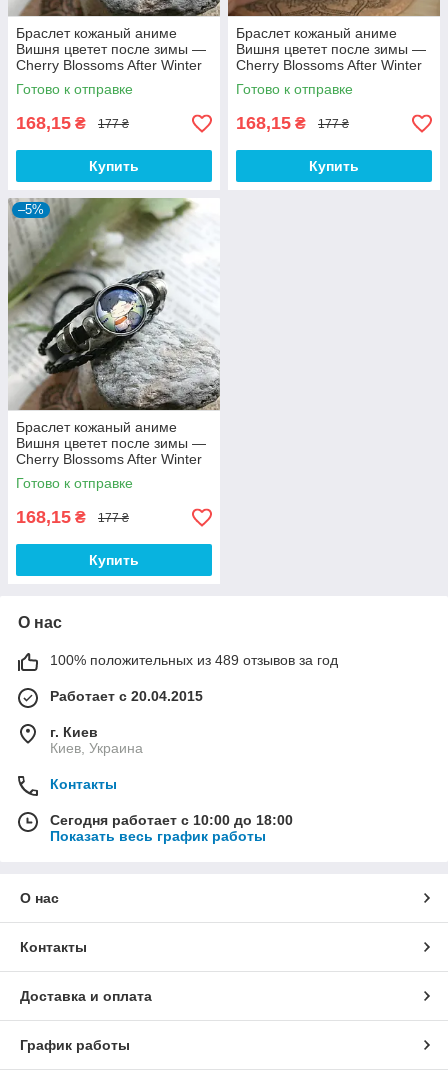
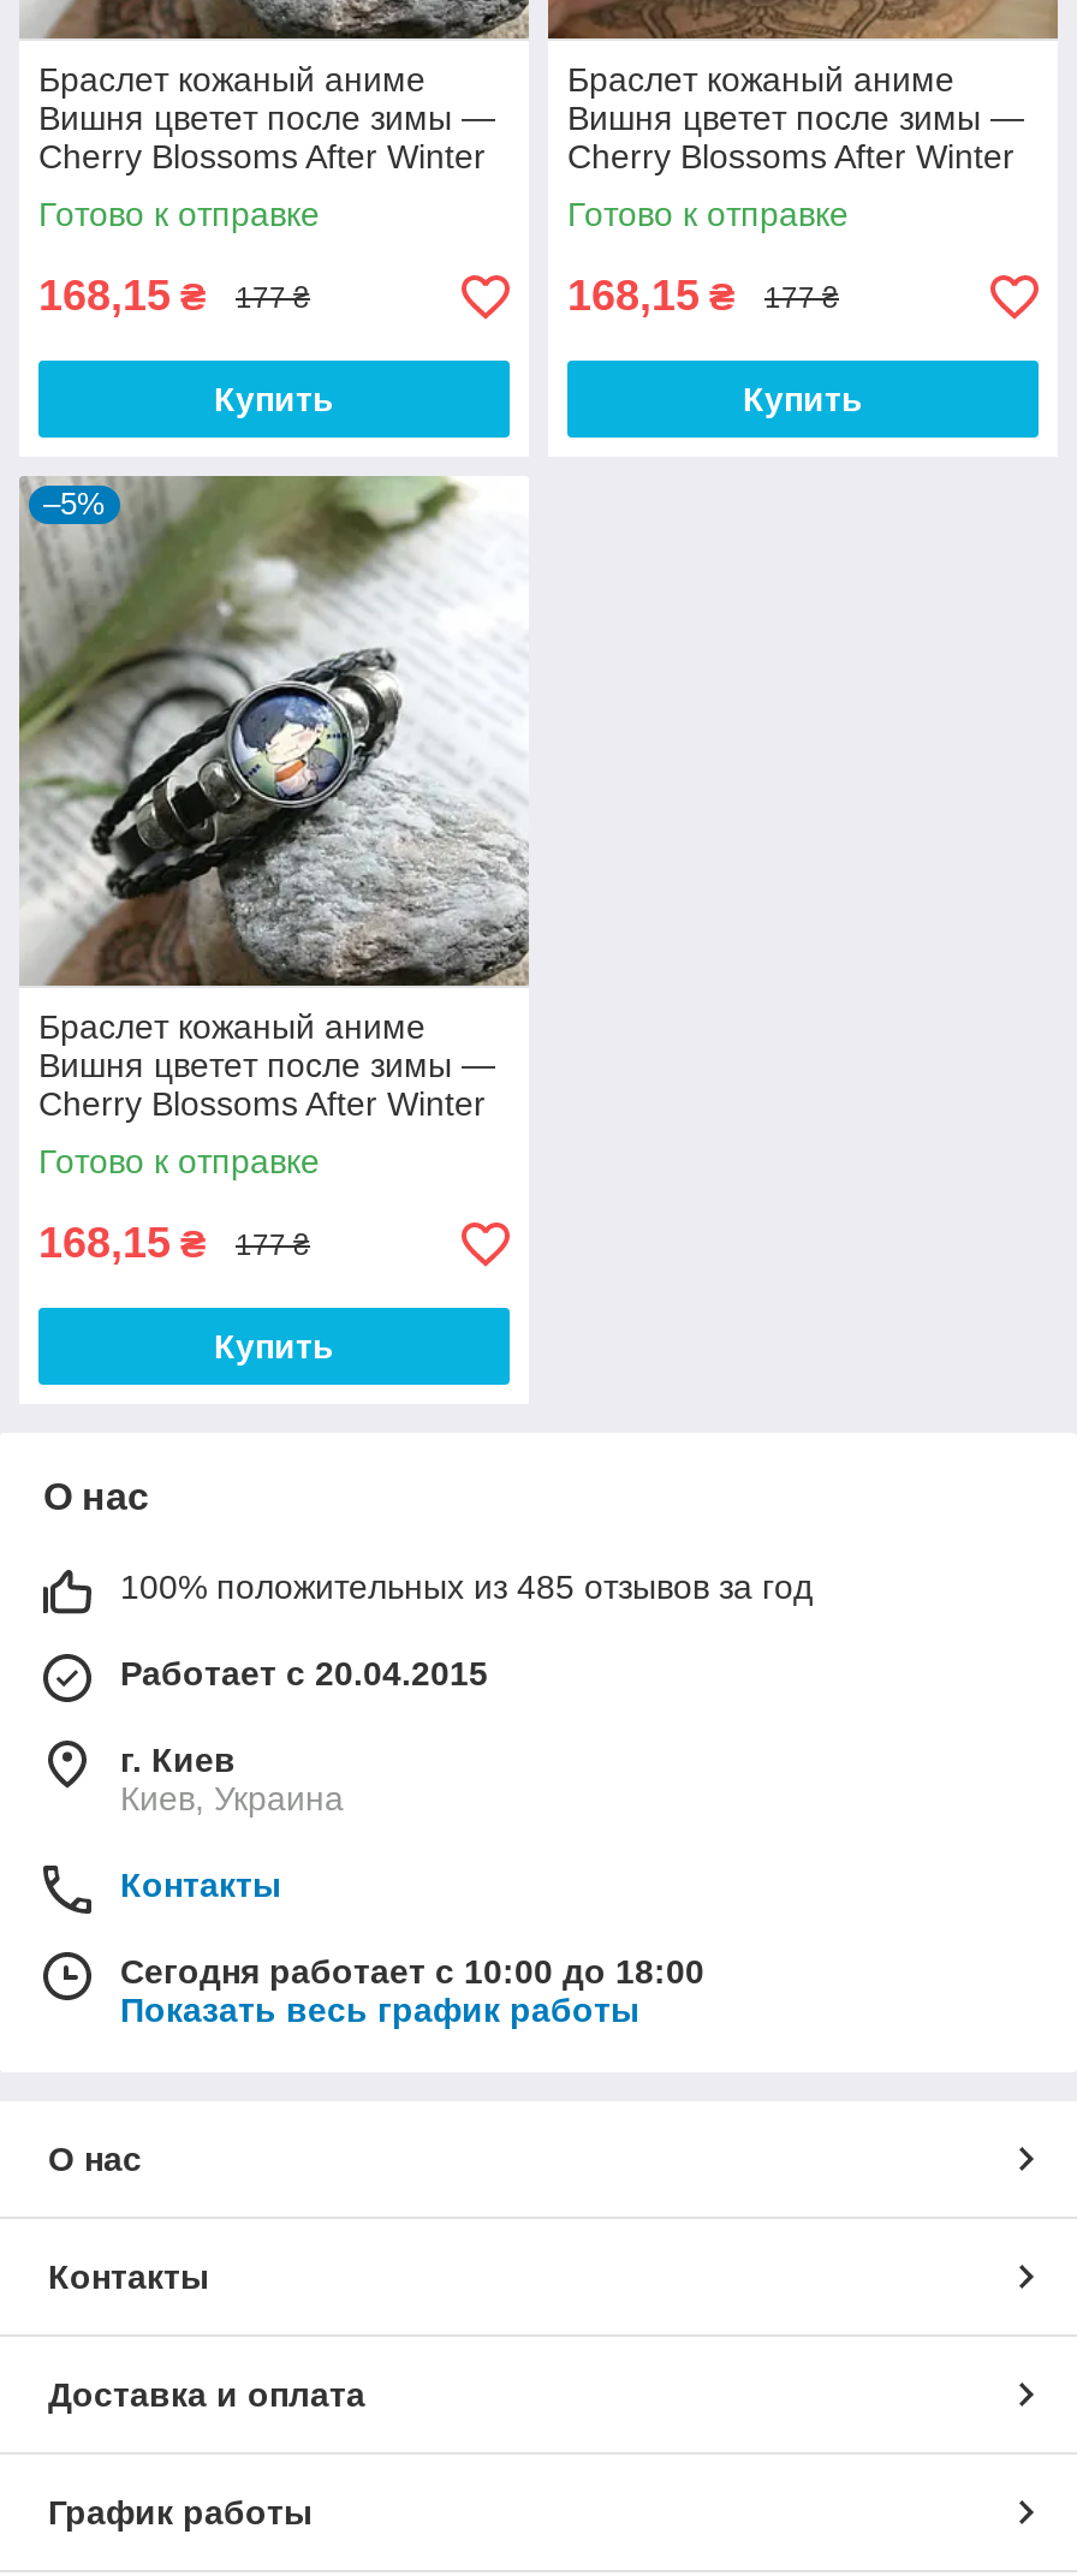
[50,652,338,668] 100% положительных из 489 отзывов за год -> [120,1568,813,1607] 100% положительных из 485 отзывов за год

